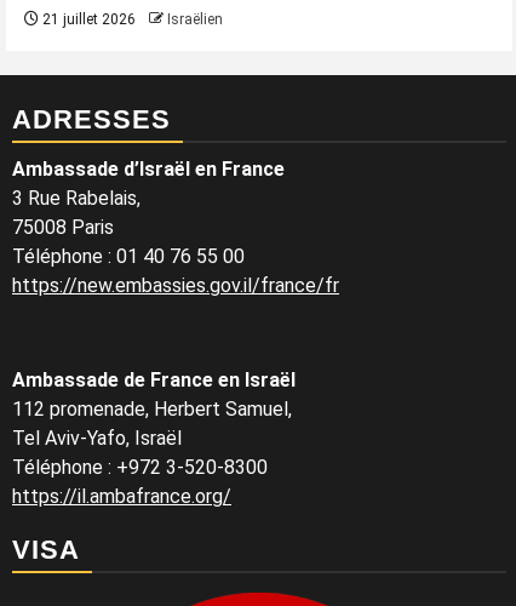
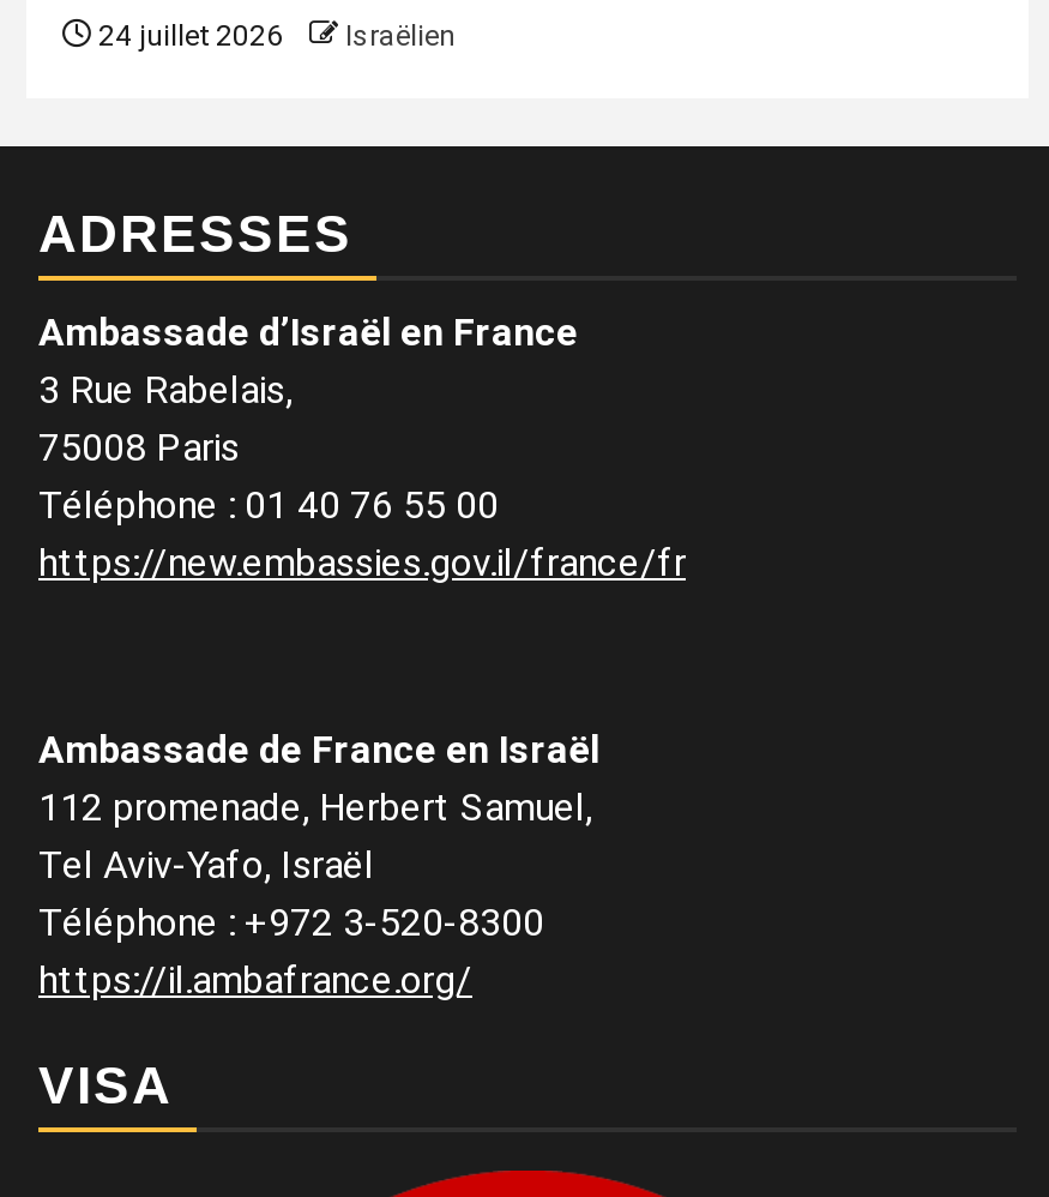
[39,11,223,28] 21 juillet 2026 Israëlien -> [91,19,456,53] 24 juillet 2026 Israëlien

